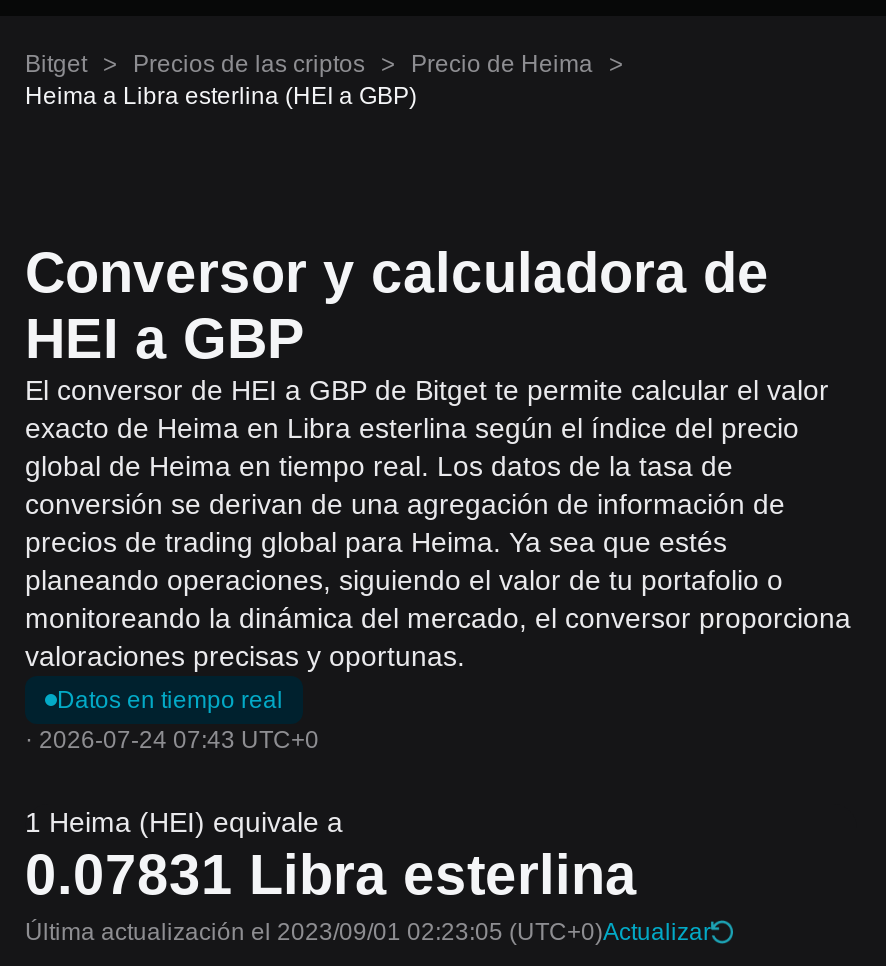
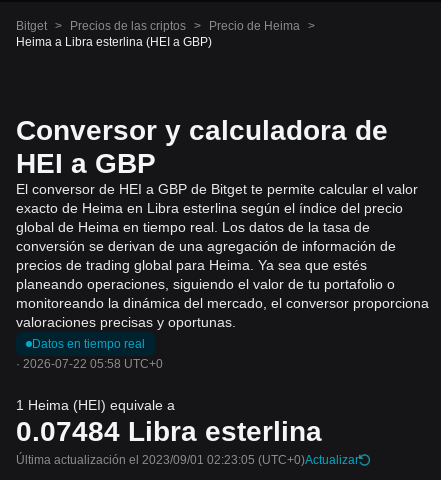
[25,726,319,754] · 2026-07-24 07:43 UTC+0 -> [16,357,163,371] · 2026-07-22 05:58 UTC+0
[25,844,637,906] 0.07831 Libra esterlina -> [16,416,322,447] 0.07484 Libra esterlina

